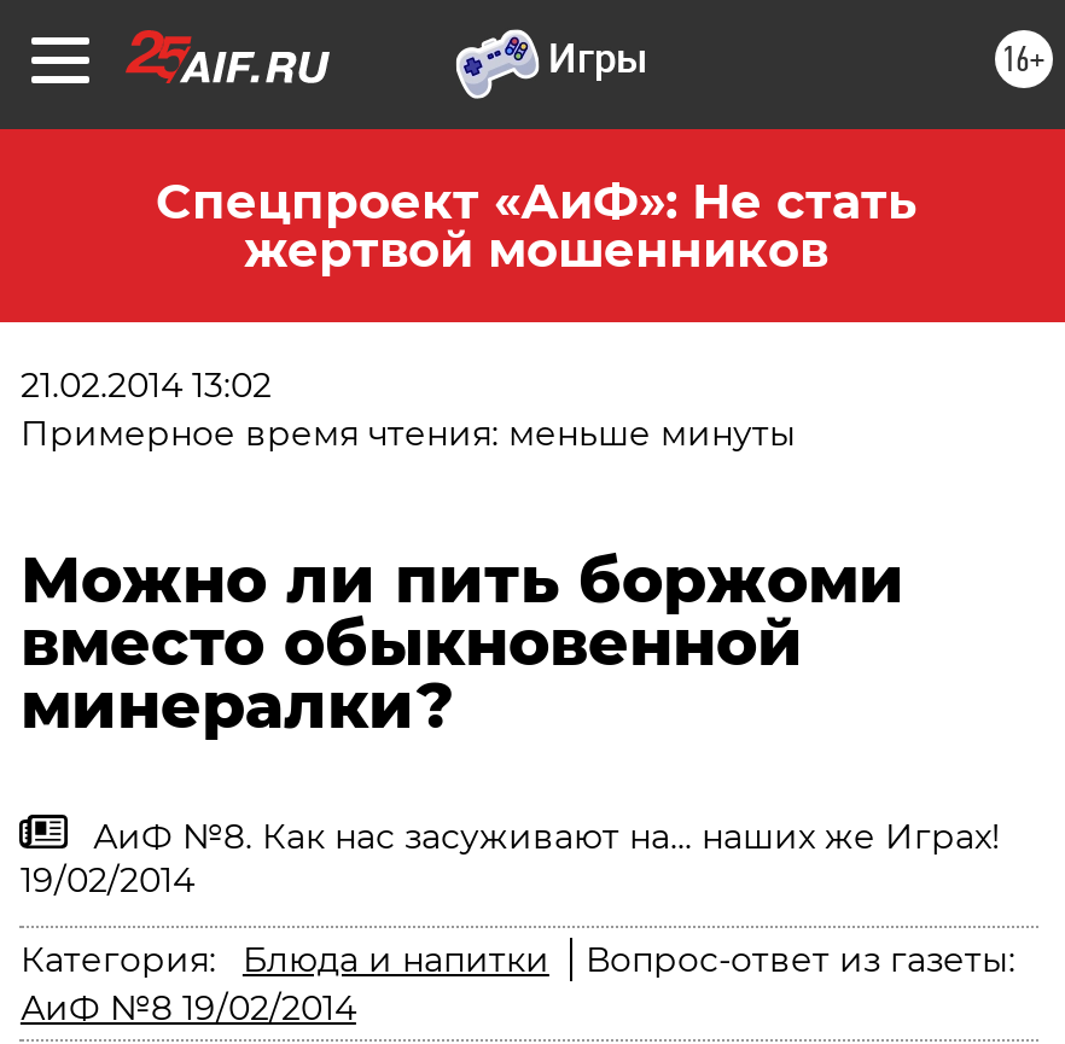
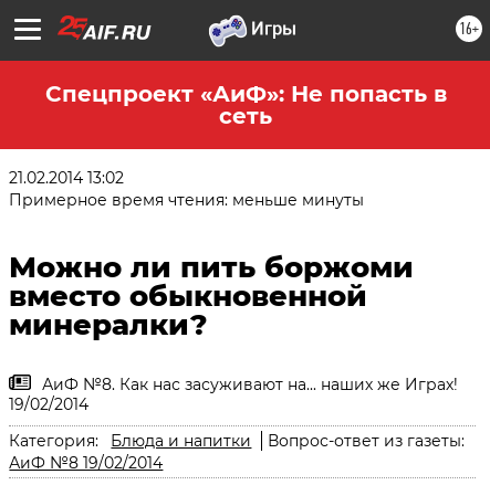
[156,173,916,279] Спецпроект «АиФ»: Не стать | жертвой мошенников -> [45,81,446,129] Спецпроект «АиФ»: Не попасть в | сеть

